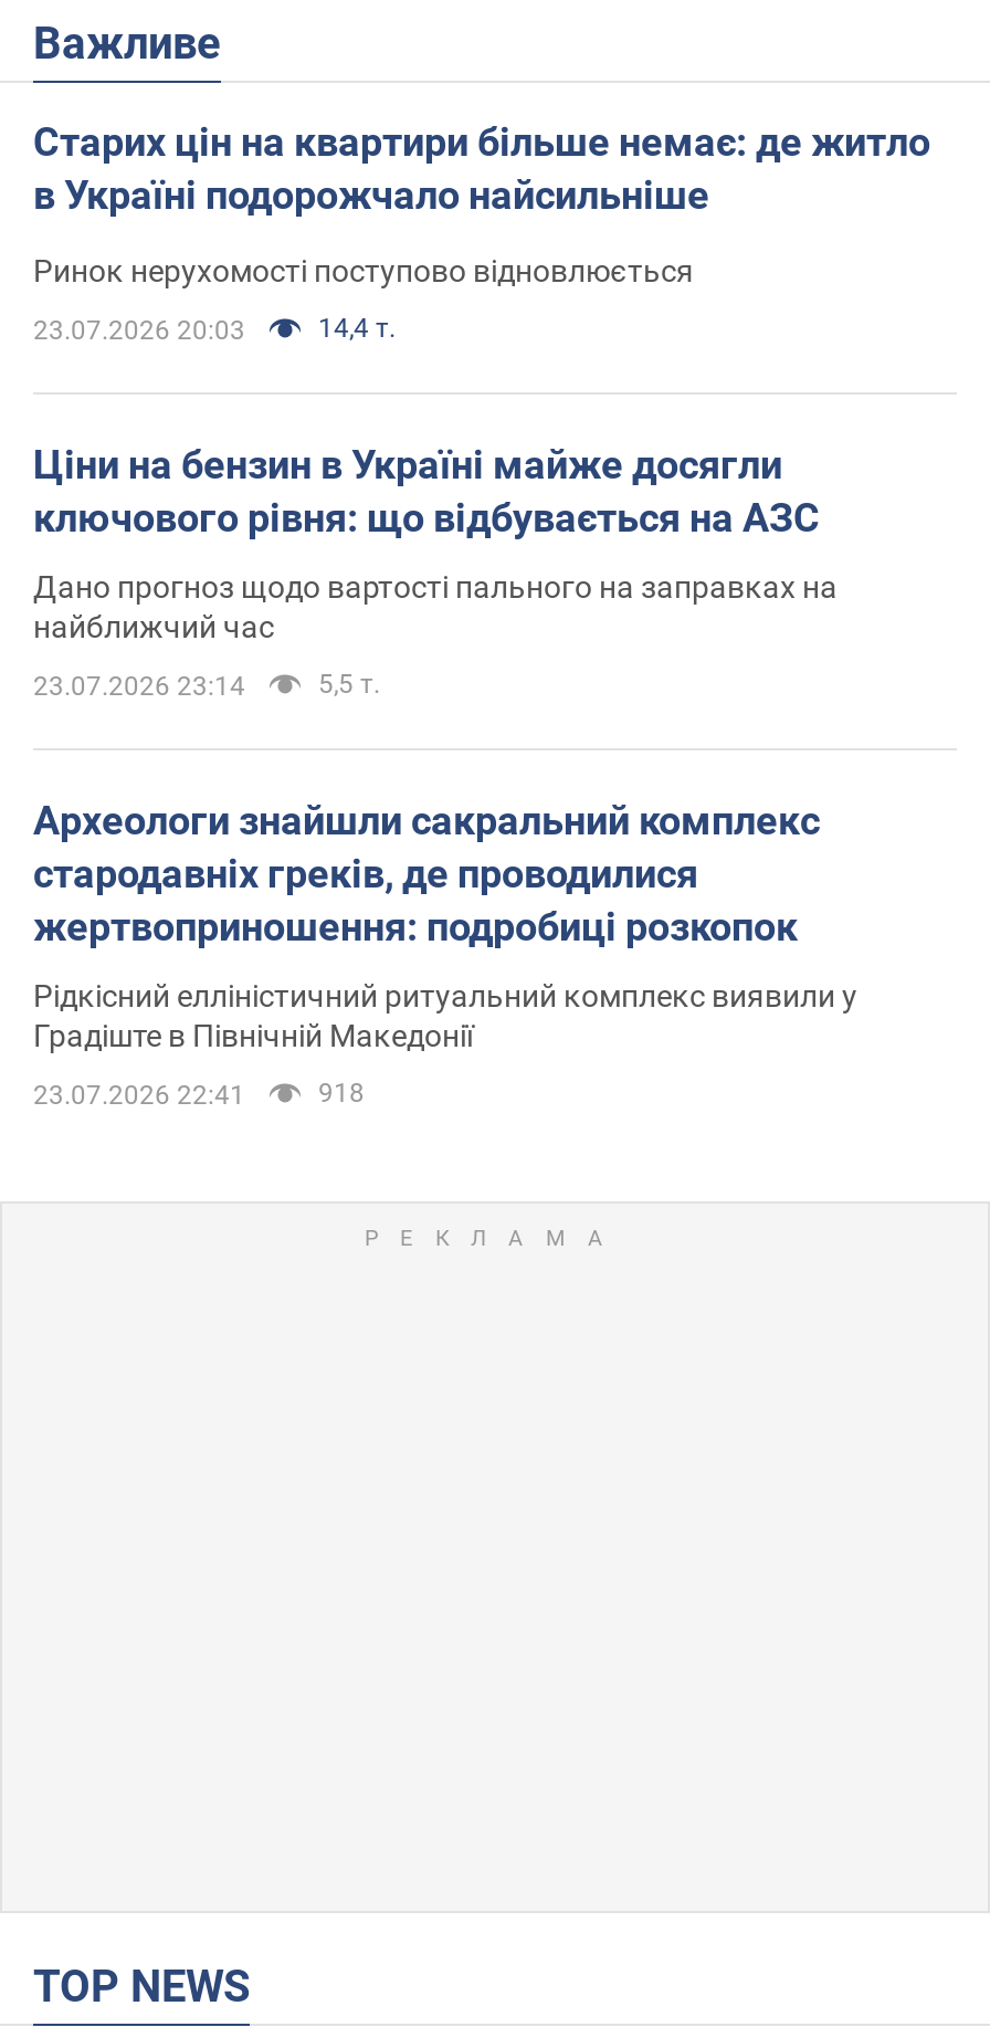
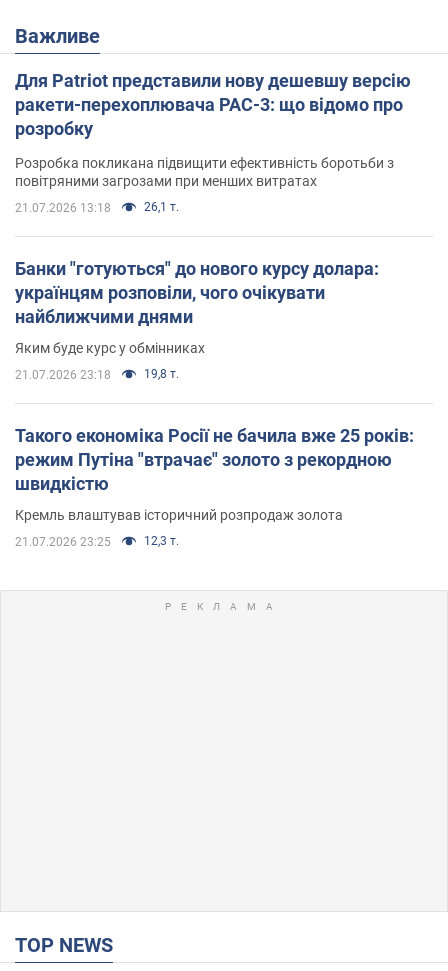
[33,118,930,218] Старих цін на квартири більше немає: де житло | в Україні подорожчало найсильніше -> [15,70,411,139] Для Patriot представили нову дешевшу версію | ракети-перехоплювача PAC-3: що відомо про | розробку
[33,253,694,288] Ринок нерухомості поступово відновлюється -> [15,155,394,189] Розробка покликана підвищити ефективність боротьби з | повітряними загрозами при менших витратах
[33,313,396,346] 23.07.2026 20:03 | 14,4 т. -> [15,200,179,215] 21.07.2026 13:18 | 26,1 т.
[33,441,820,540] Ціни на бензин в Україні майже досягли | ключового рівня: що відбувається на АЗС -> [15,258,379,327] Банки "готуються" до нового курсу долара: | українцям розповіли, чого очікувати | найближчими днями
[33,569,838,644] Дано прогноз щодо вартості пального на заправках на | найближчий час -> [15,340,205,356] Яким буде курс у обмінниках
[33,668,380,702] 23.07.2026 23:14 | 5,5 т. -> [15,367,179,382] 21.07.2026 23:18 | 19,8 т.
[33,797,820,949] Археологи знайшли сакральний комплекс | стародавніх греків, де проводилися | жертвоприношення: подробиці розкопок -> [15,425,414,494] Такого економіка Росії не бачила вже 25 років: | режим Путіна "втрачає" золото з рекордною | швидкістю
[33,978,857,1053] Рідкісний елліністичний ритуальний комплекс виявили у | Градіште в Північній Македонії -> [15,507,343,523] Кремль влаштував історичний розпродаж золота
[33,1077,365,1111] 23.07.2026 22:41 | 918 -> [15,534,179,549] 21.07.2026 23:25 | 12,3 т.

